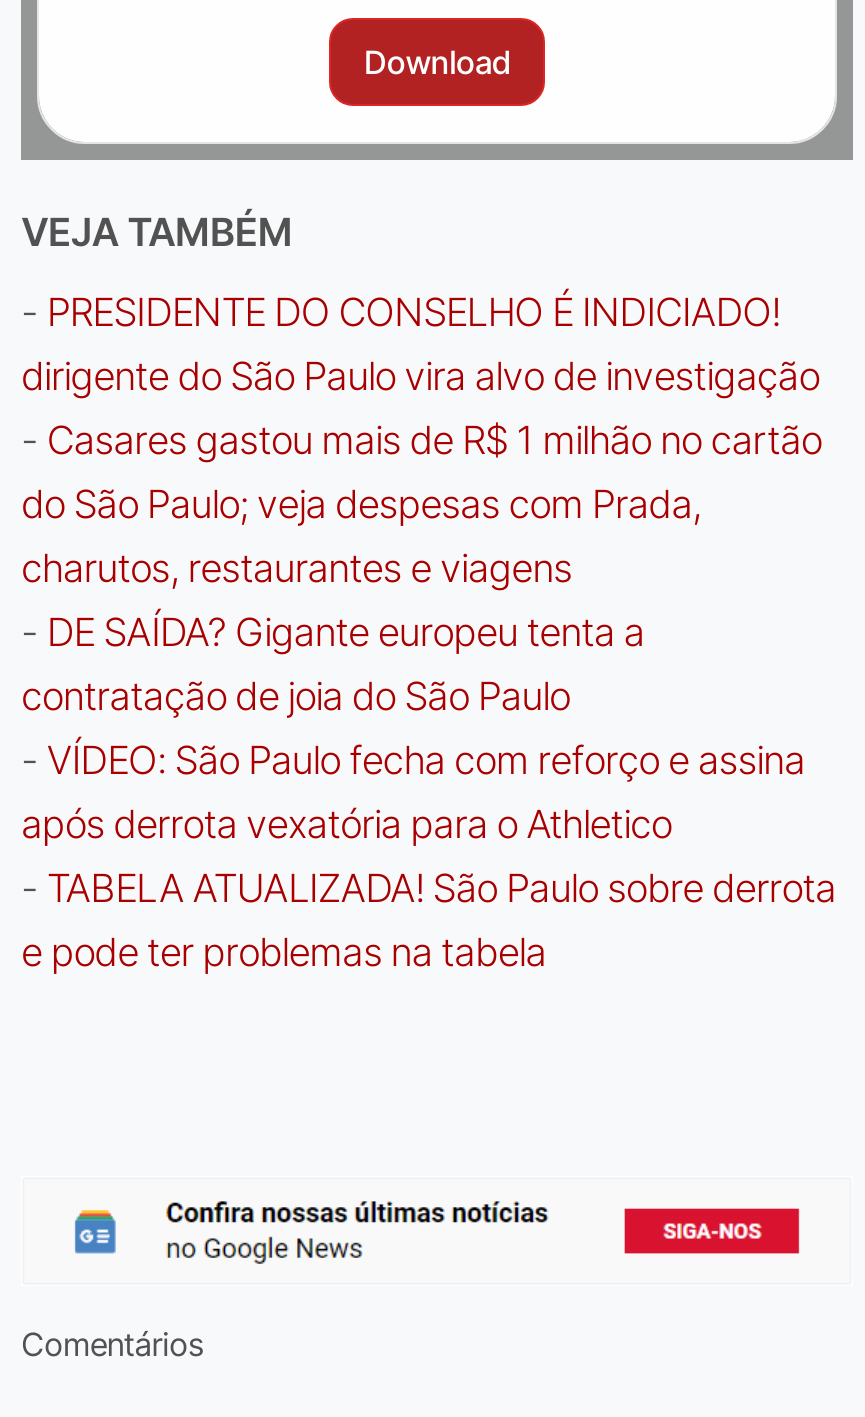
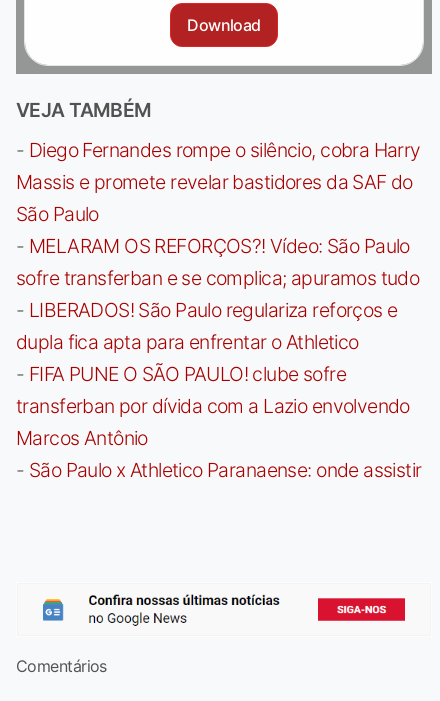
[21,287,836,975] - PRESIDENTE DO CONSELHO É INDICIADO! | dirigente do São Paulo vira alvo de investigação | - Casares gastou mais de R$ 1 milhão no cartão | do São Paulo; veja despesas com Prada, | charutos, restaurantes e viagens | - DE SAÍDA? Gigante europeu tenta a | contratação de joia do São Paulo | - VÍDEO: São Paulo fecha com reforço e assina | após derrota vexatória para o Athletico | - TABELA ATUALIZADA! São Paulo sobre derrota | e pode ter problemas na tabela -> [16,138,421,482] - Diego Fernandes rompe o silêncio, cobra Harry | Massis e promete revelar bastidores da SAF do | São Paulo | - MELARAM OS REFORÇOS?! Vídeo: São Paulo | sofre transferban e se complica; apuramos tudo | - LIBERADOS! São Paulo regulariza reforços e | dupla fica apta para enfrentar o Athletico | - FIFA PUNE O SÃO PAULO! clube sofre | transferban por dívida com a Lazio envolvendo | Marcos Antônio | - São Paulo x Athletico Paranaense: onde assistir

